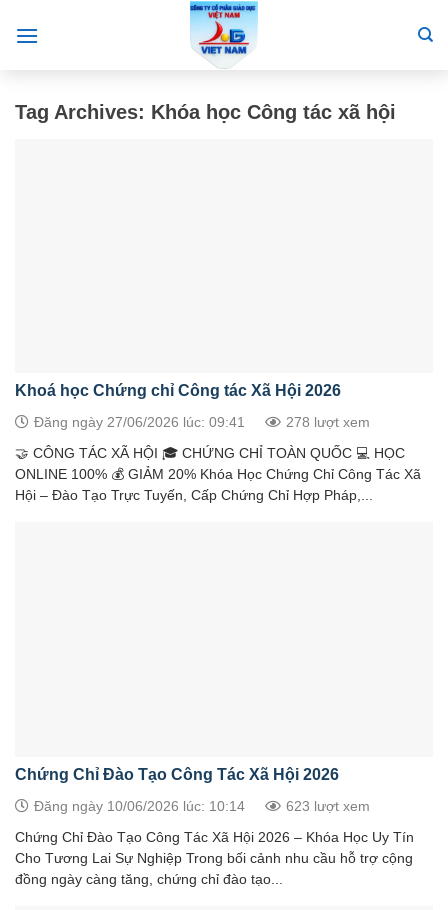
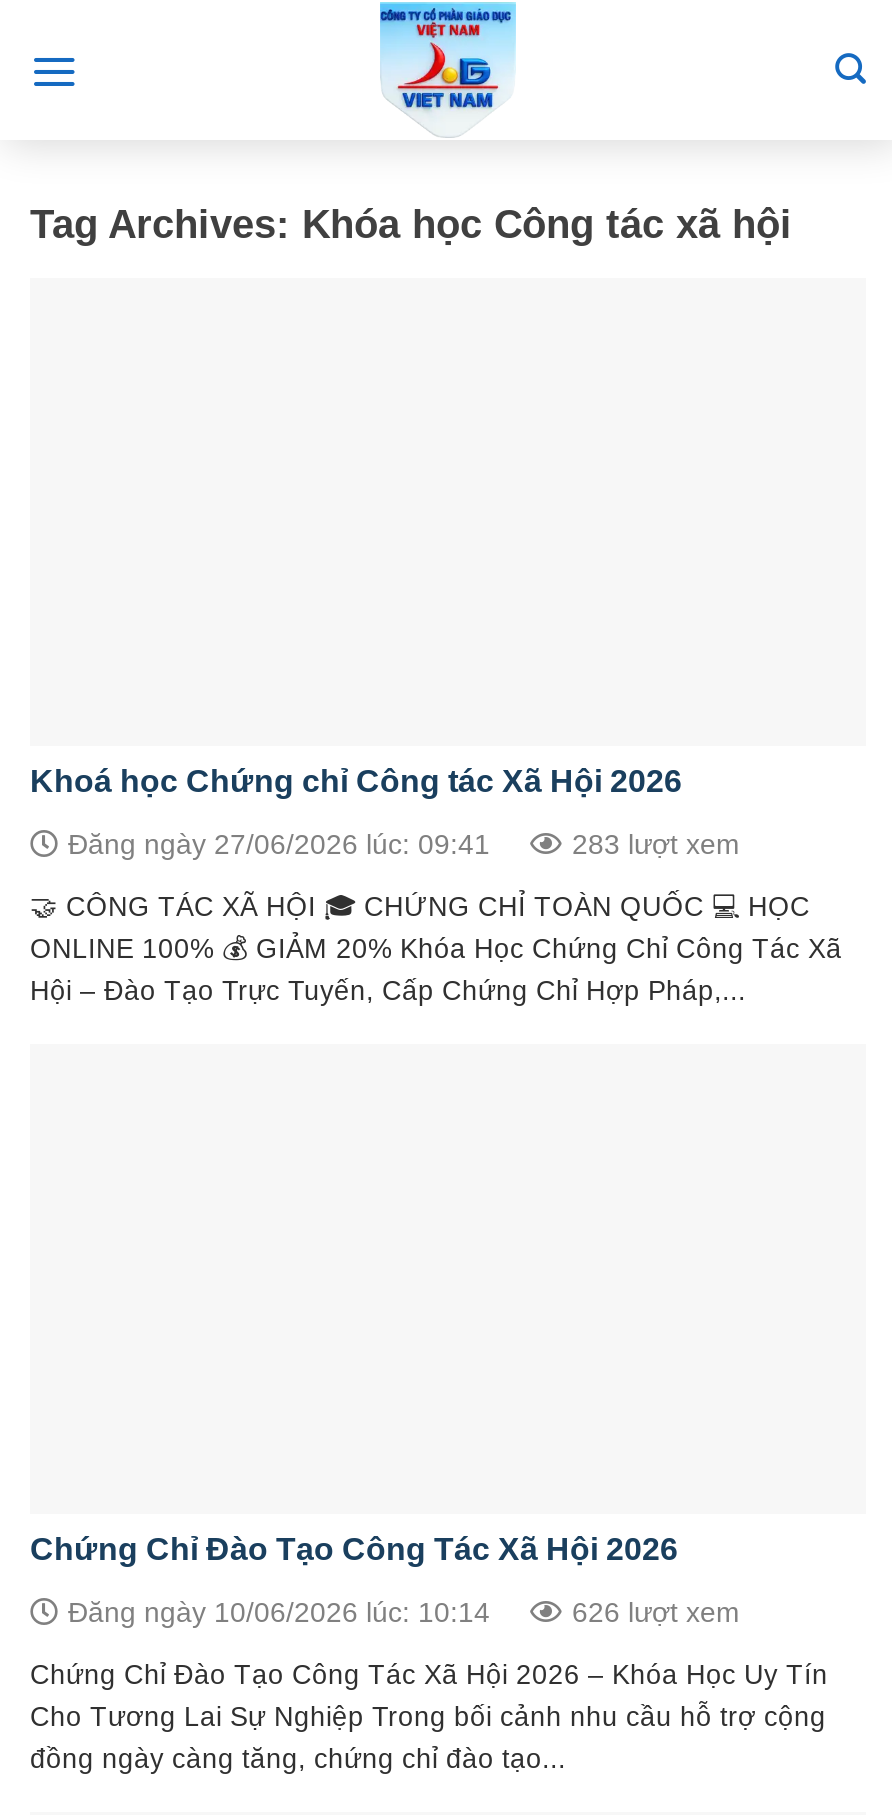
[286,414,370,430] 278 lượt xem -> [572,828,740,860] 283 lượt xem
[286,797,370,813] 623 lượt xem -> [572,1595,740,1627] 626 lượt xem

